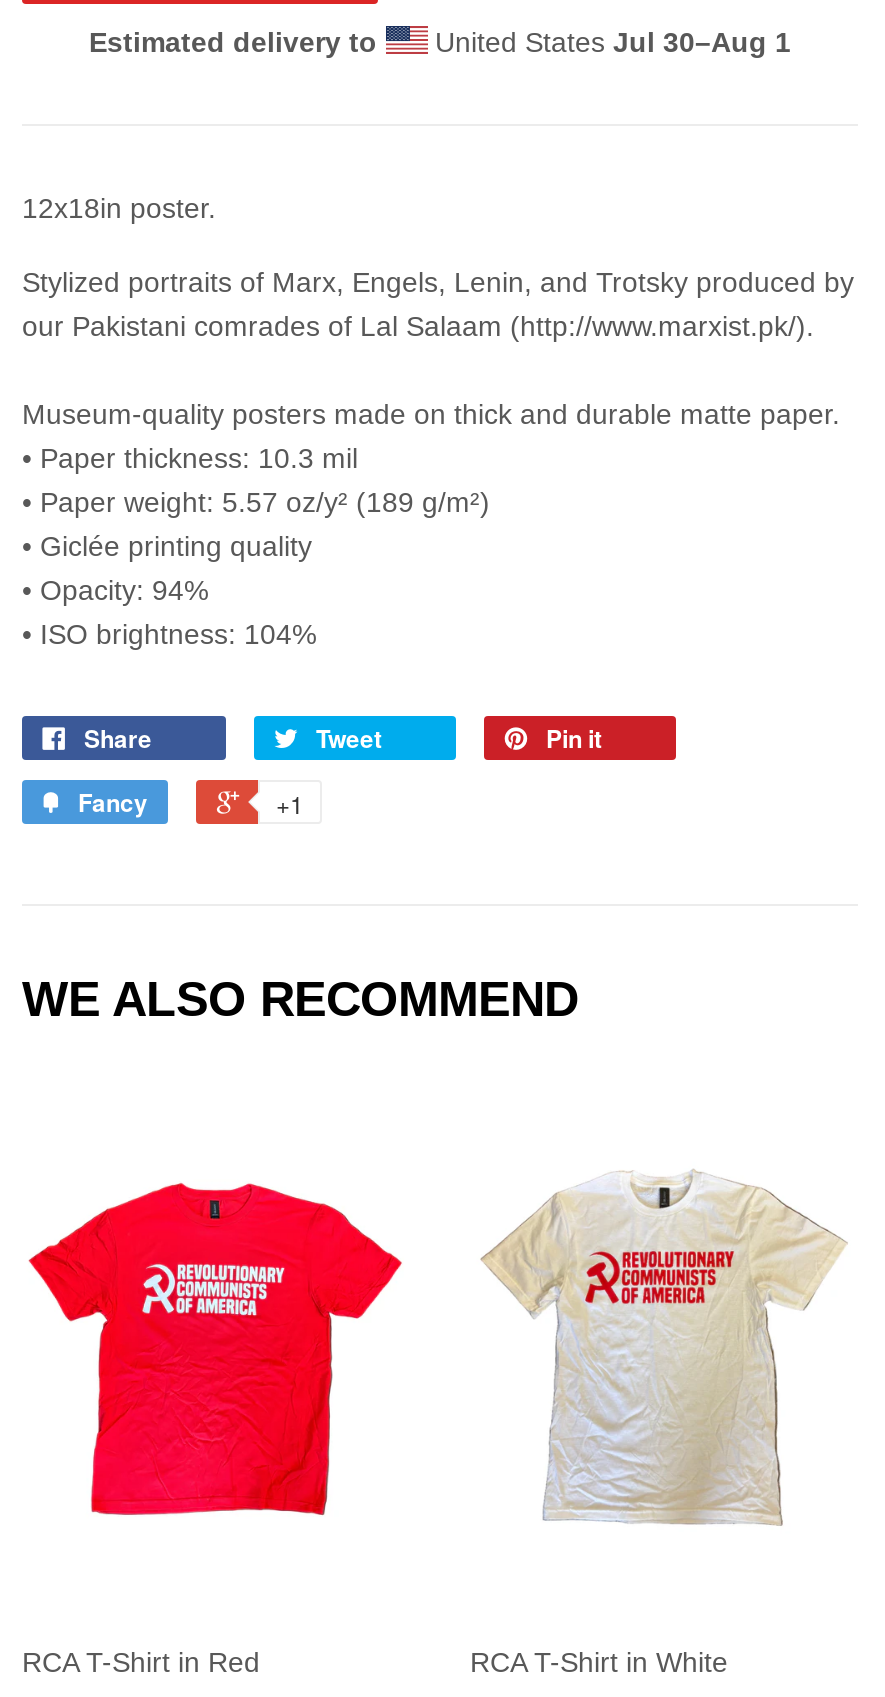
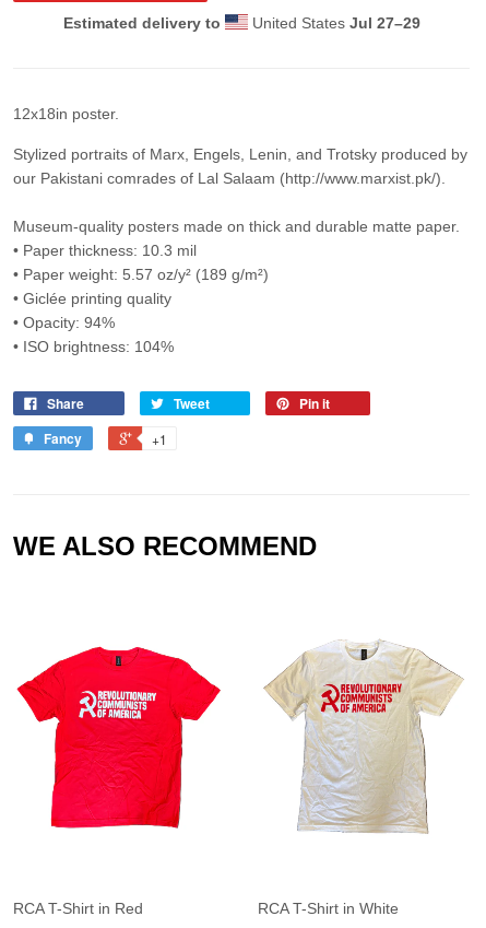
[427,25,791,57] United States Jul 30–Aug 1 -> [247,14,420,31] United States Jul 27–29

